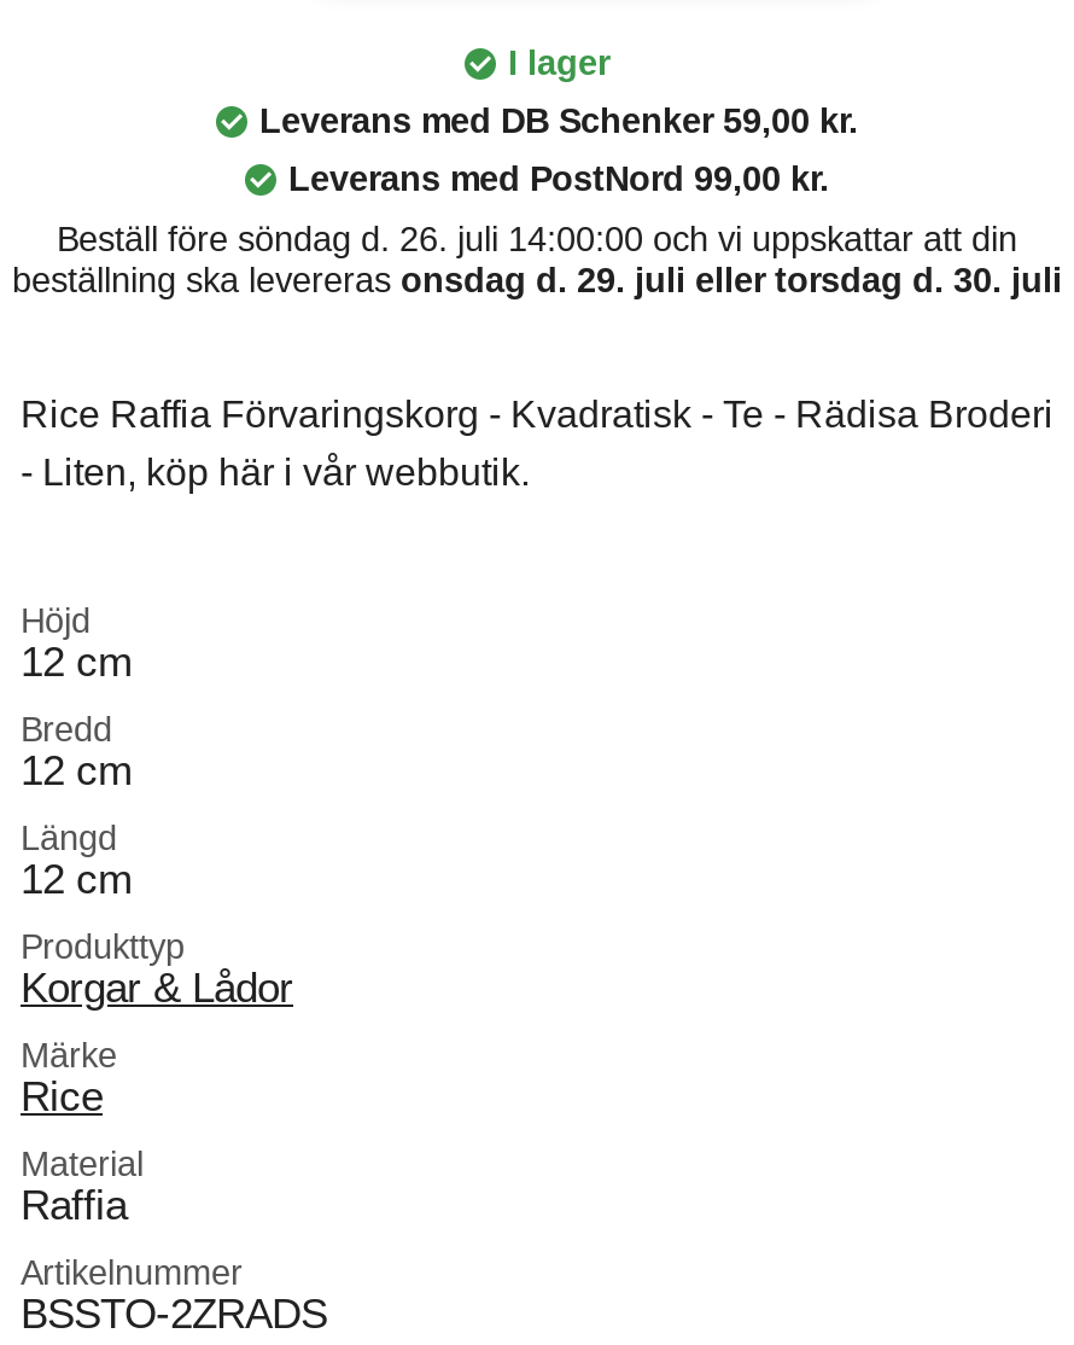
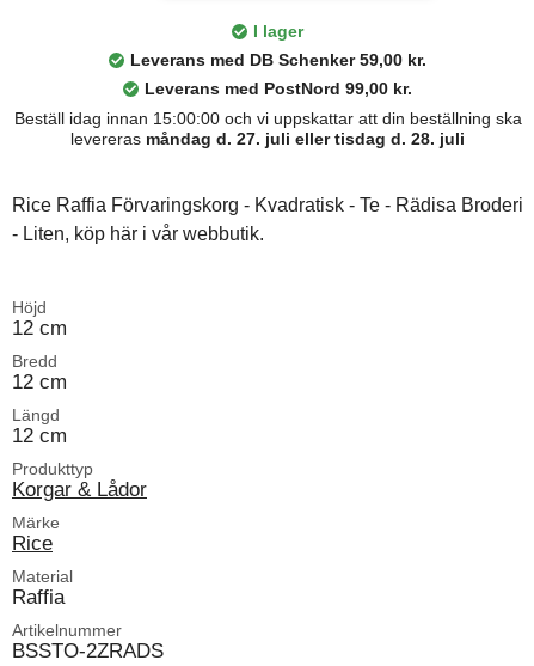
[12,220,1062,300] Beställ före söndag d. 26. juli 14:00:00 och vi uppskattar att din | beställning ska levereras onsdag d. 29. juli eller torsdag d. 30. juli -> [14,109,521,149] Beställ idag innan 15:00:00 och vi uppskattar att din beställning ska | levereras måndag d. 27. juli eller tisdag d. 28. juli

